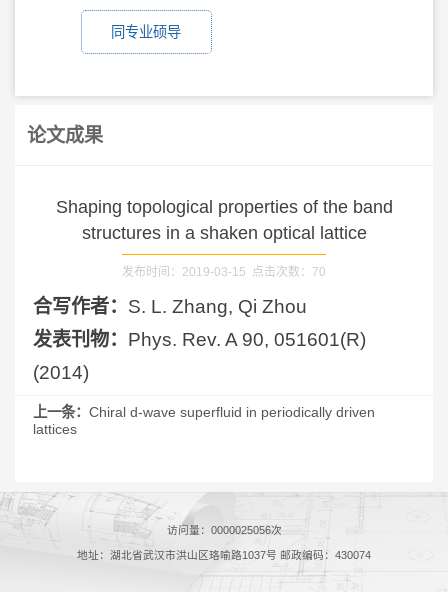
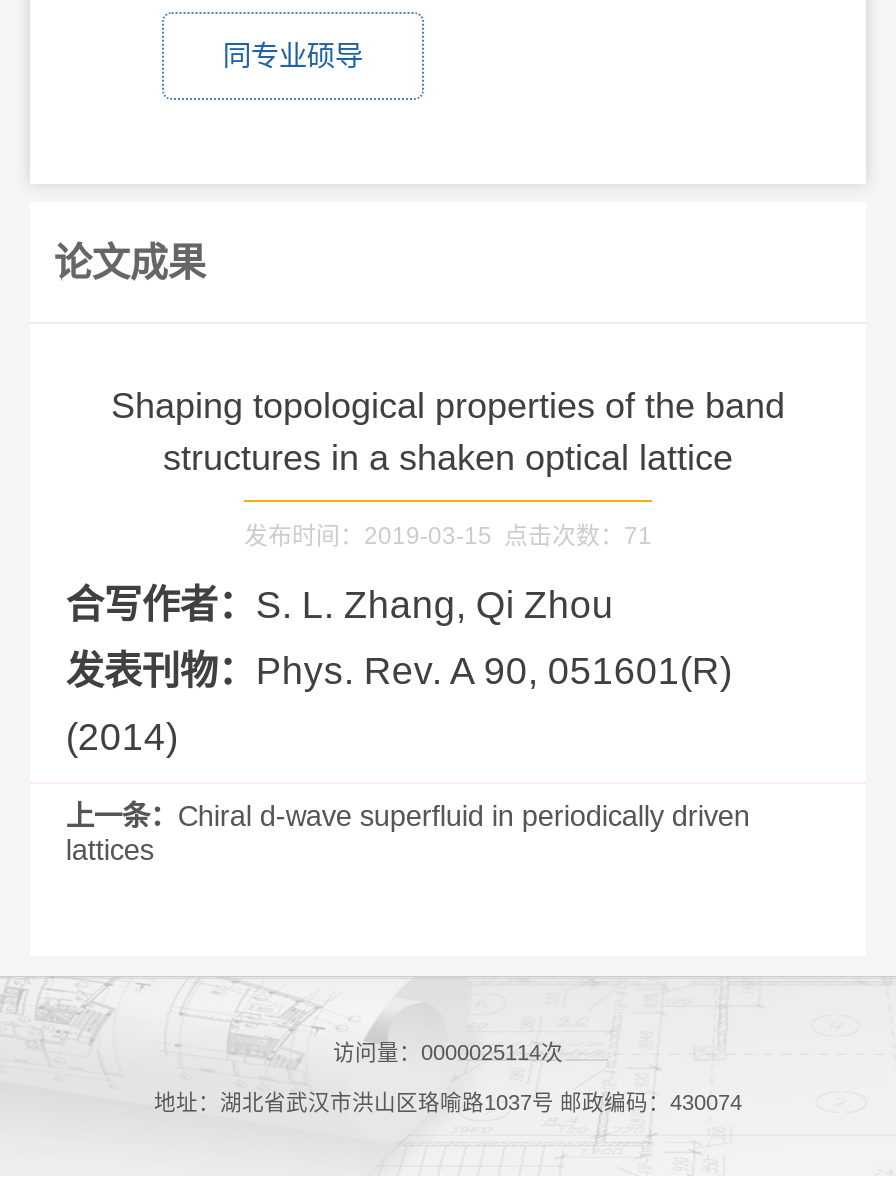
[122,265,326,279] 发布时间：2019-03-15 点击次数：70 -> [244,522,652,550] 发布时间：2019-03-15 点击次数：71
[166,524,281,536] 访问量：0000025056次 -> [333,1041,563,1065] 访问量：0000025114次

